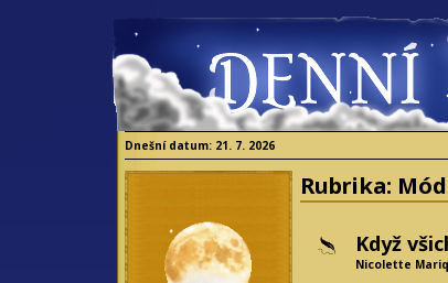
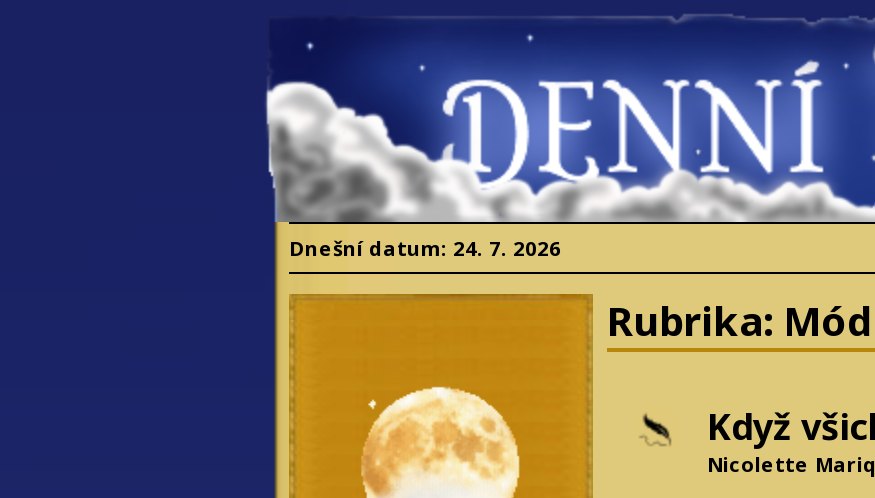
[125,138,275,153] Dnešní datum: 21. 7. 2026 -> [289,234,561,262] Dnešní datum: 24. 7. 2026

